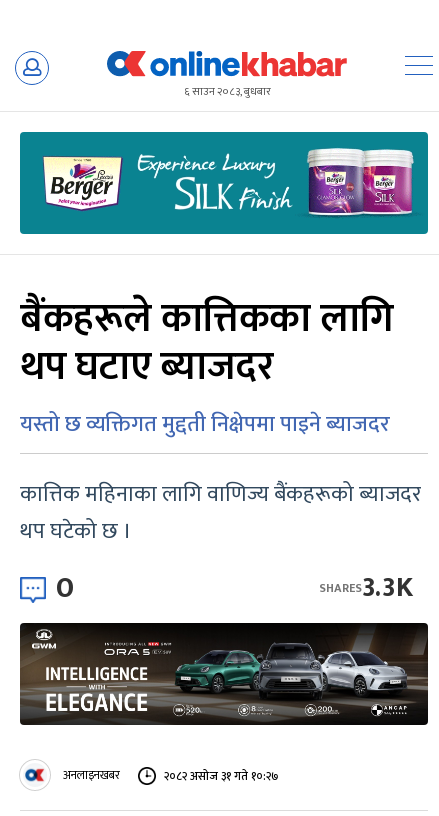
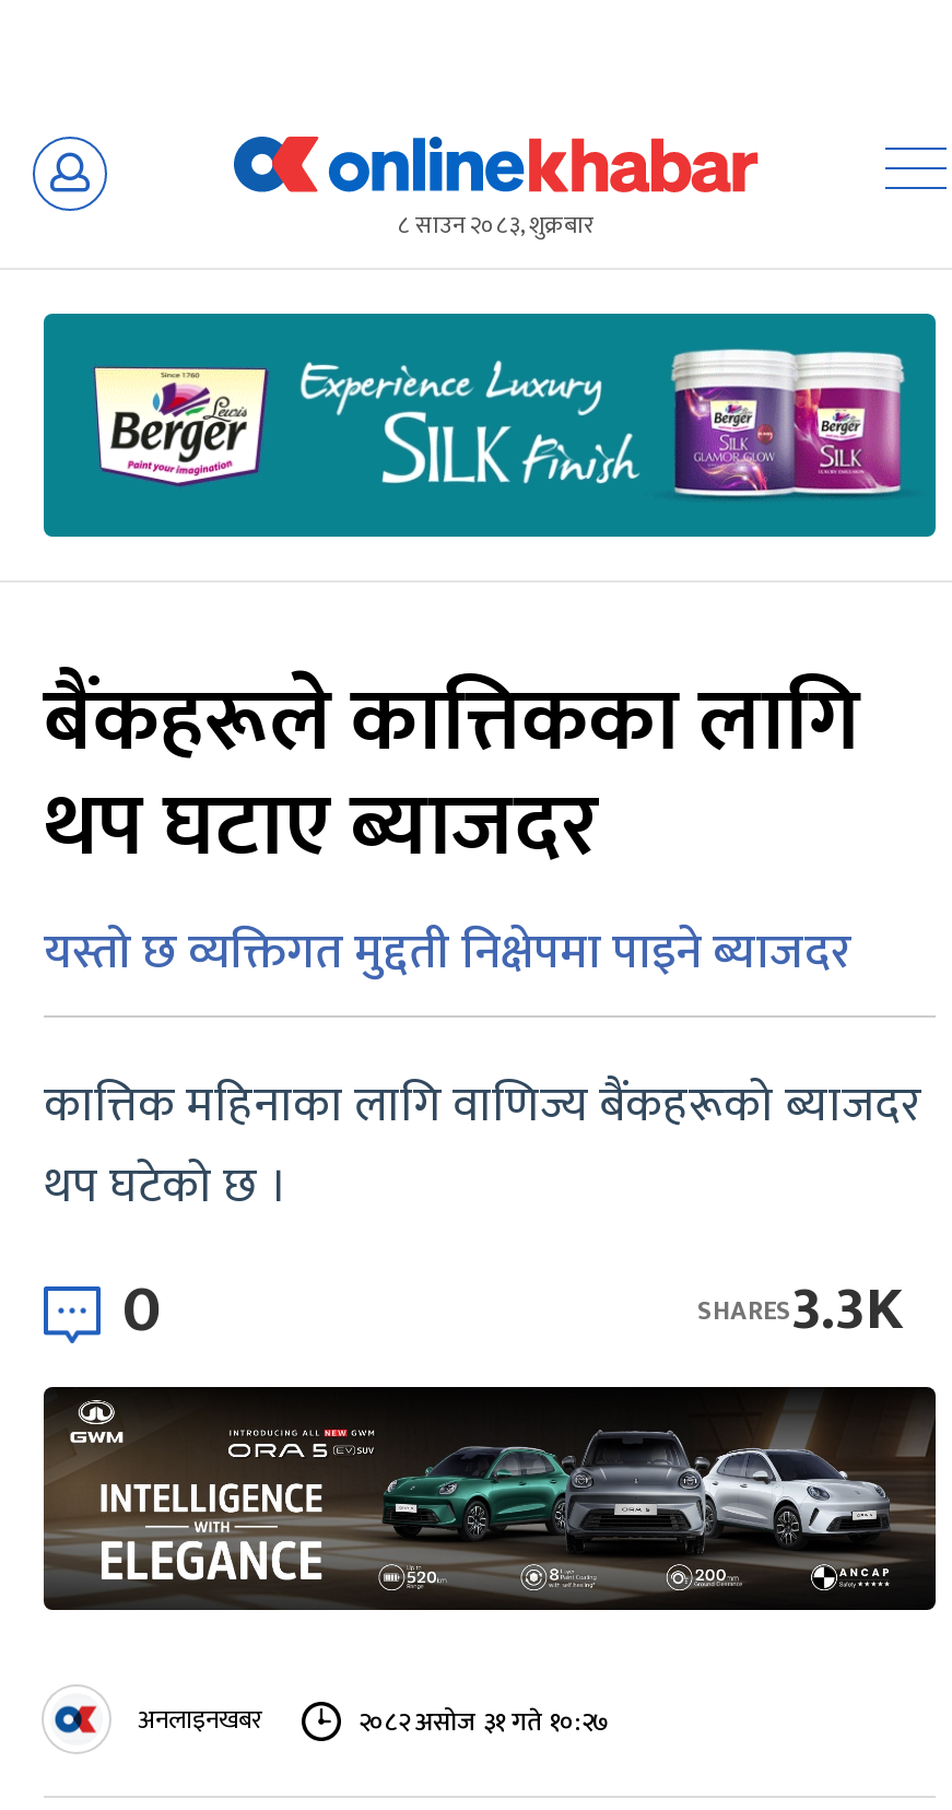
[183,83,270,101] ६ साउन २०८३, बुधबार -> [398,207,595,246] ८ साउन २०८३, शुक्रबार

